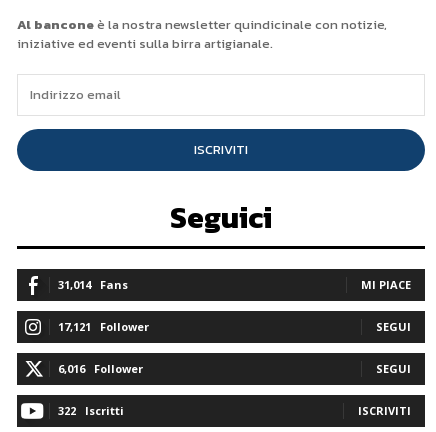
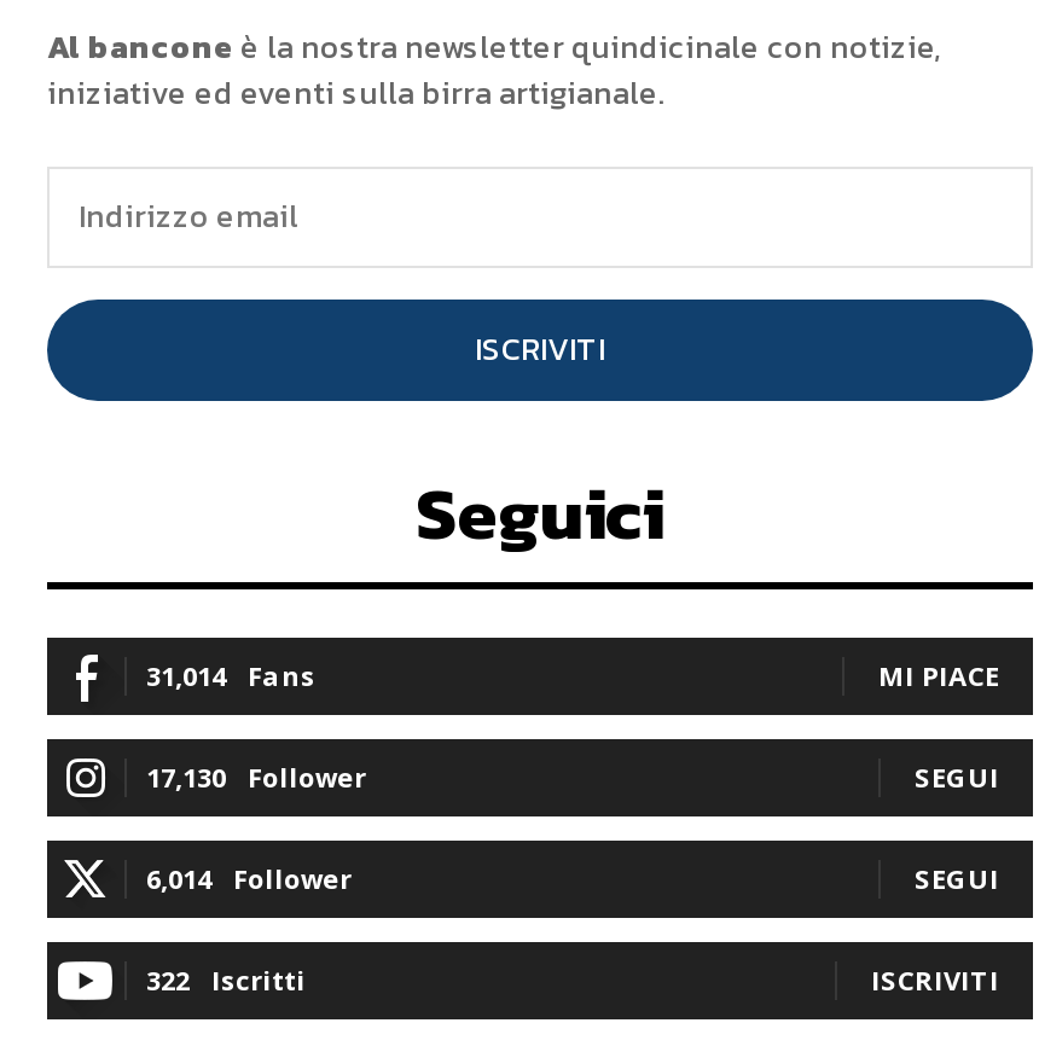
[58,319,149,334] 17,121 Follower -> [146,758,366,794] 17,130 Follower
[58,361,143,376] 6,016 Follower -> [146,859,352,895] 6,014 Follower

